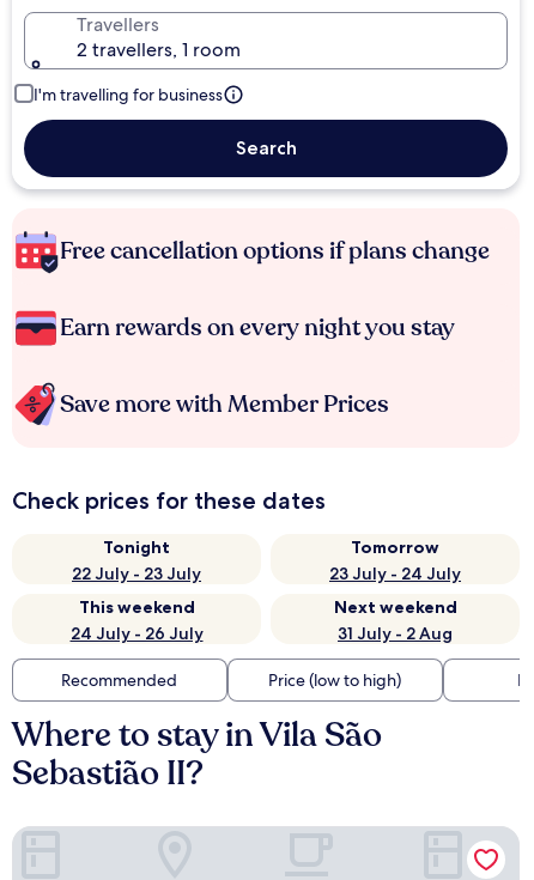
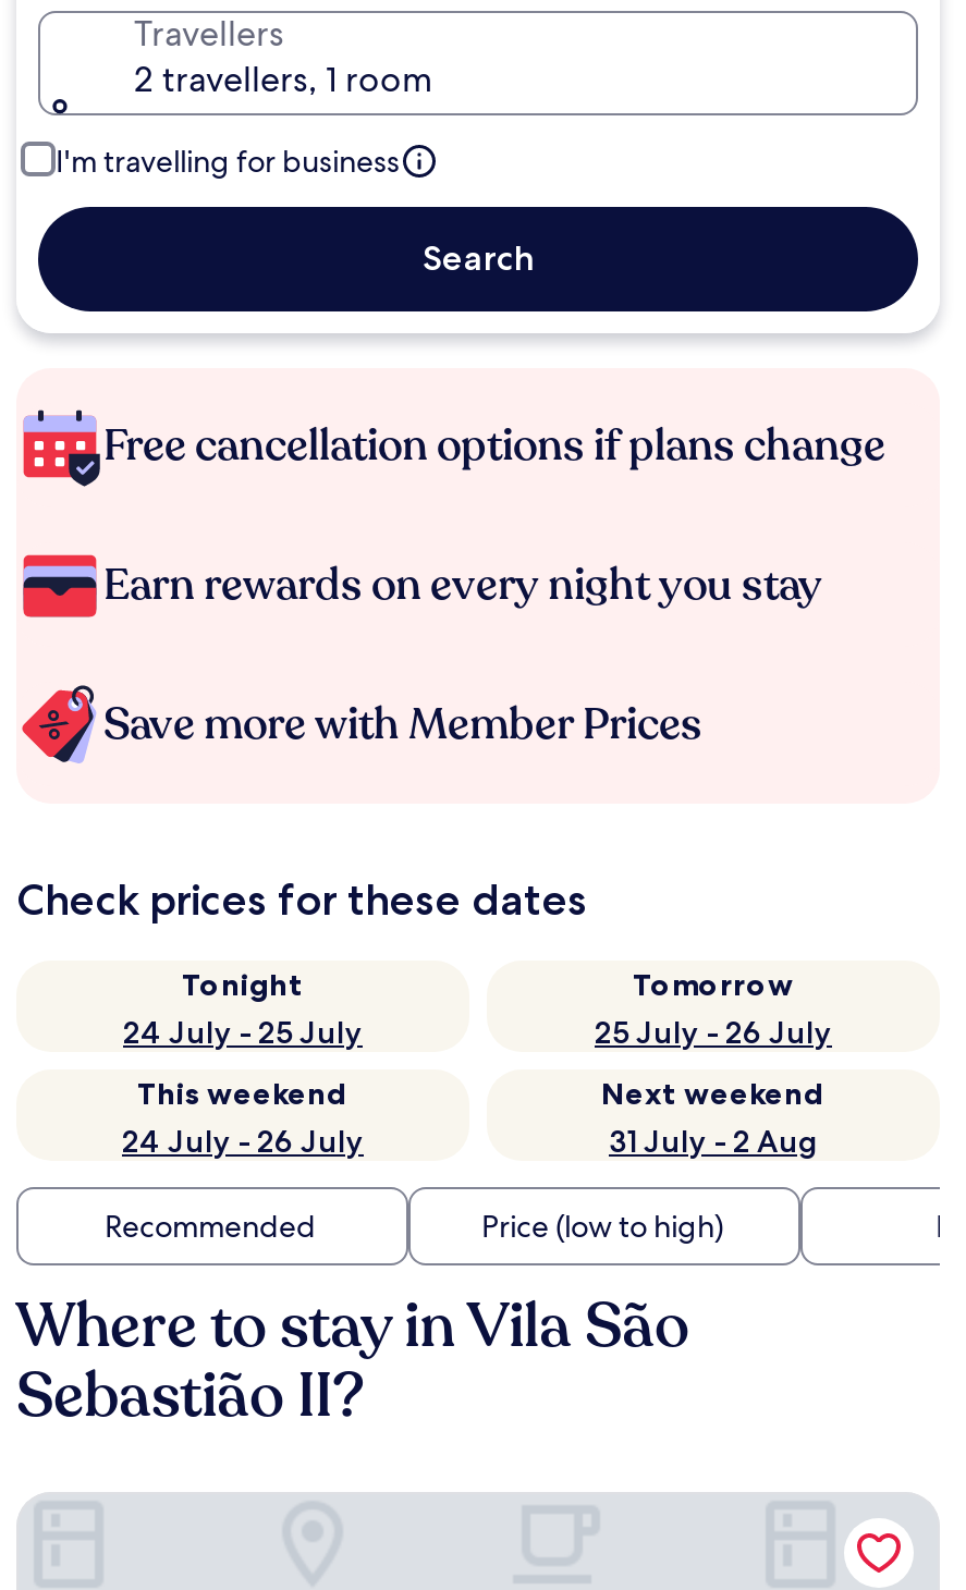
[72,563,201,584] 22 July - 23 July -> [123,1013,363,1052] 24 July - 25 July
[329,563,461,584] 23 July - 24 July -> [595,1013,832,1052] 25 July - 26 July

